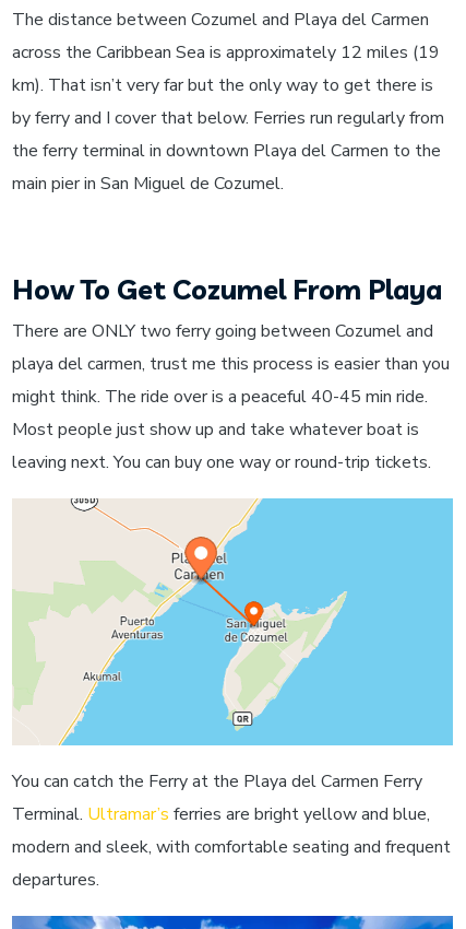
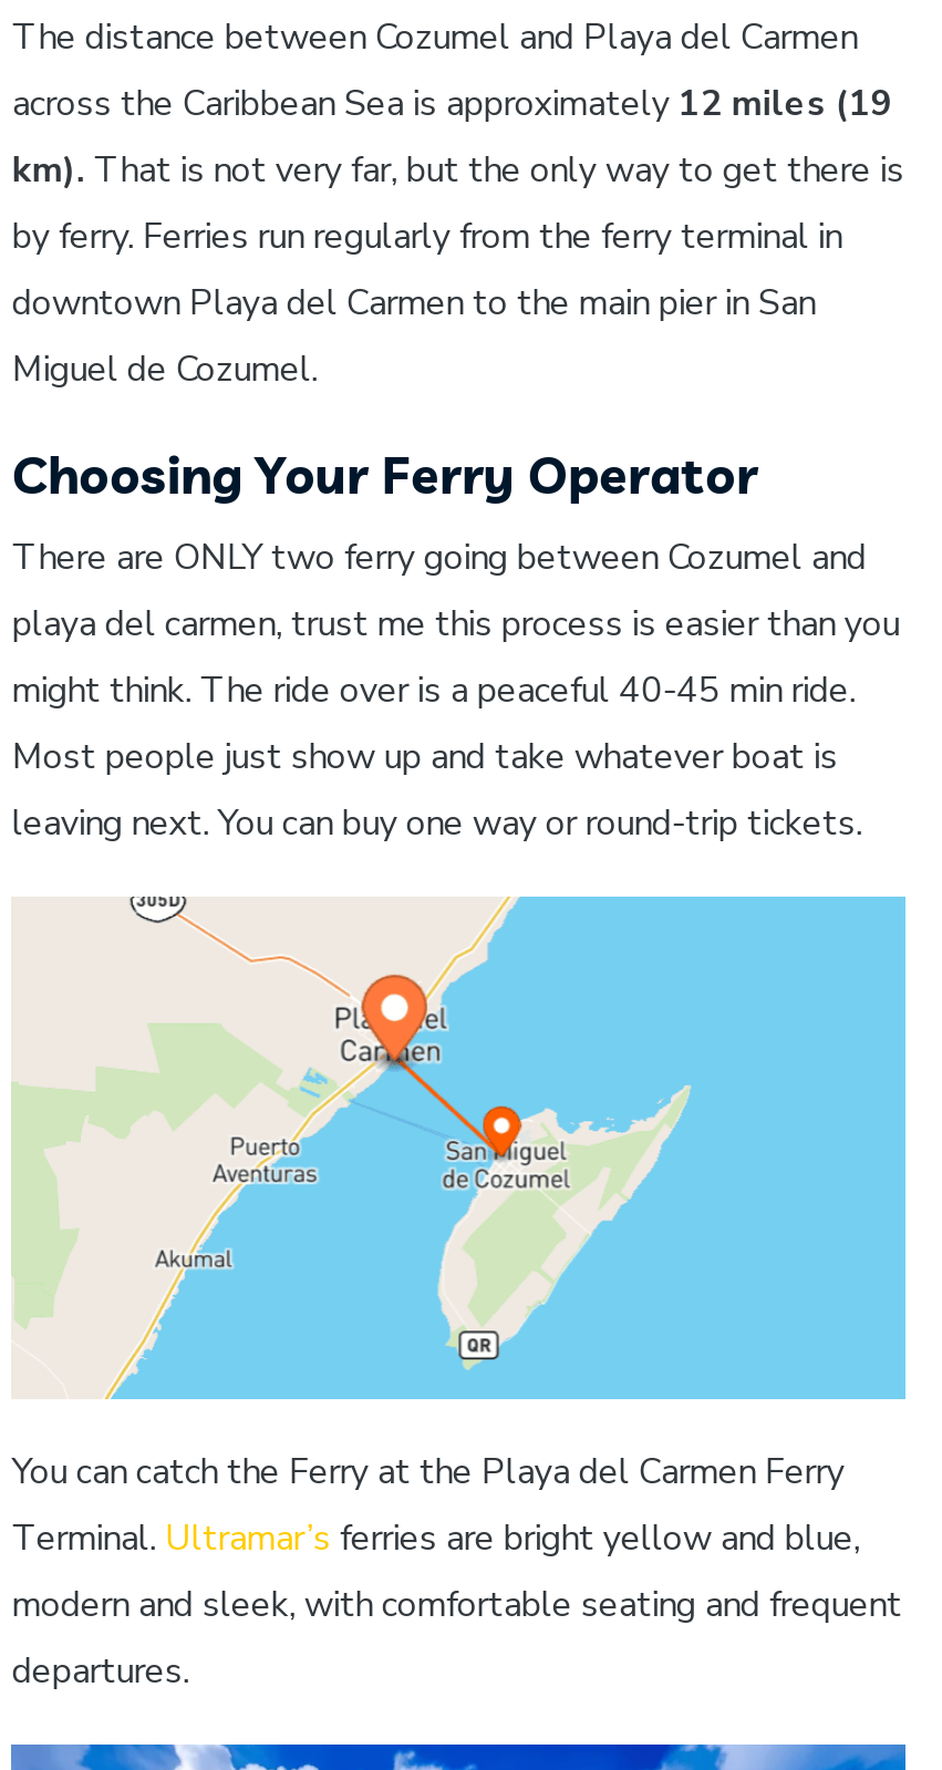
[12,73,445,195] km). That isn’t very far but the only way to get there is | by ferry and I cover that below. Ferries run regularly from | the ferry terminal in downtown Playa del Carmen to the | main pier in San Miguel de Cozumel. -> [12,147,904,395] km). That is not very far, but the only way to get there is | by ferry. Ferries run regularly from the ferry terminal in | downtown Playa del Carmen to the main pier in San | Miguel de Cozumel.
[12,272,442,306] How To Get Cozumel From Playa -> [12,443,758,507] Choosing Your Ferry Operator

